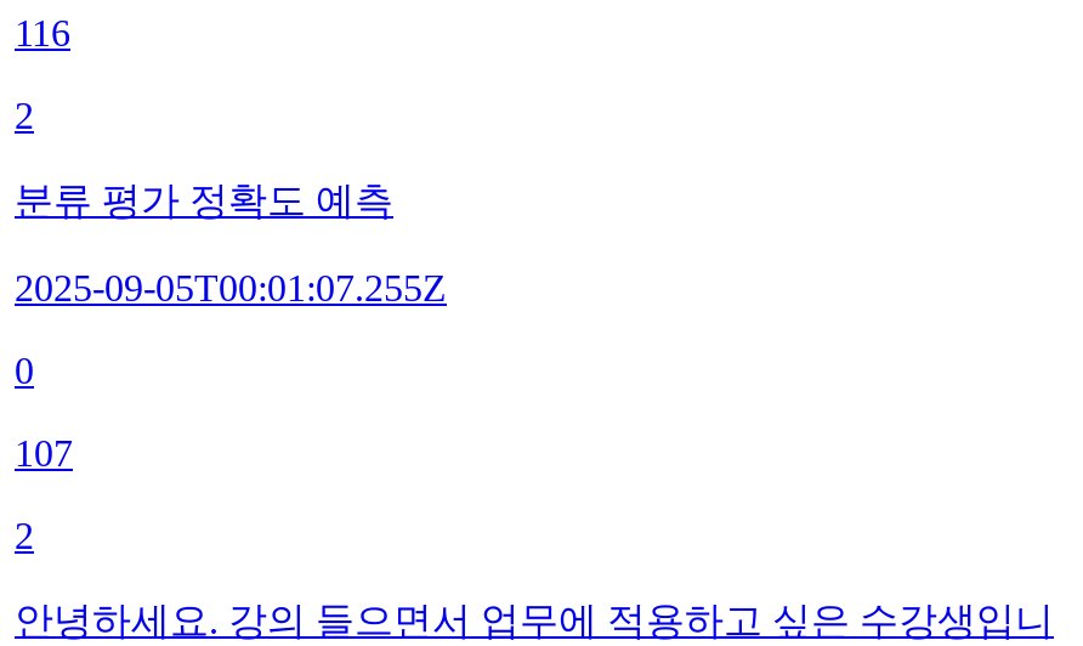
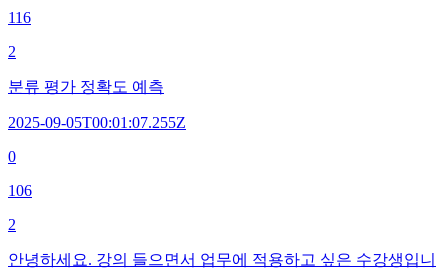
[15,432,73,473] 107 -> [8,182,32,199] 106

